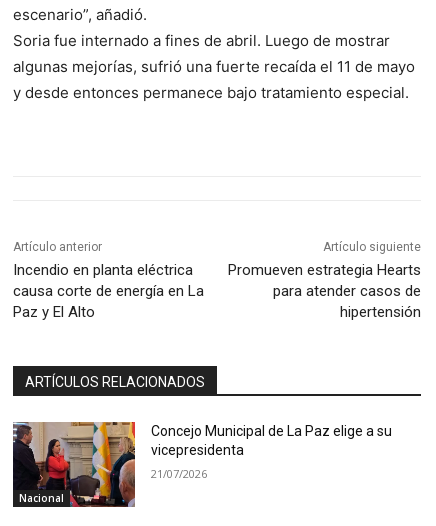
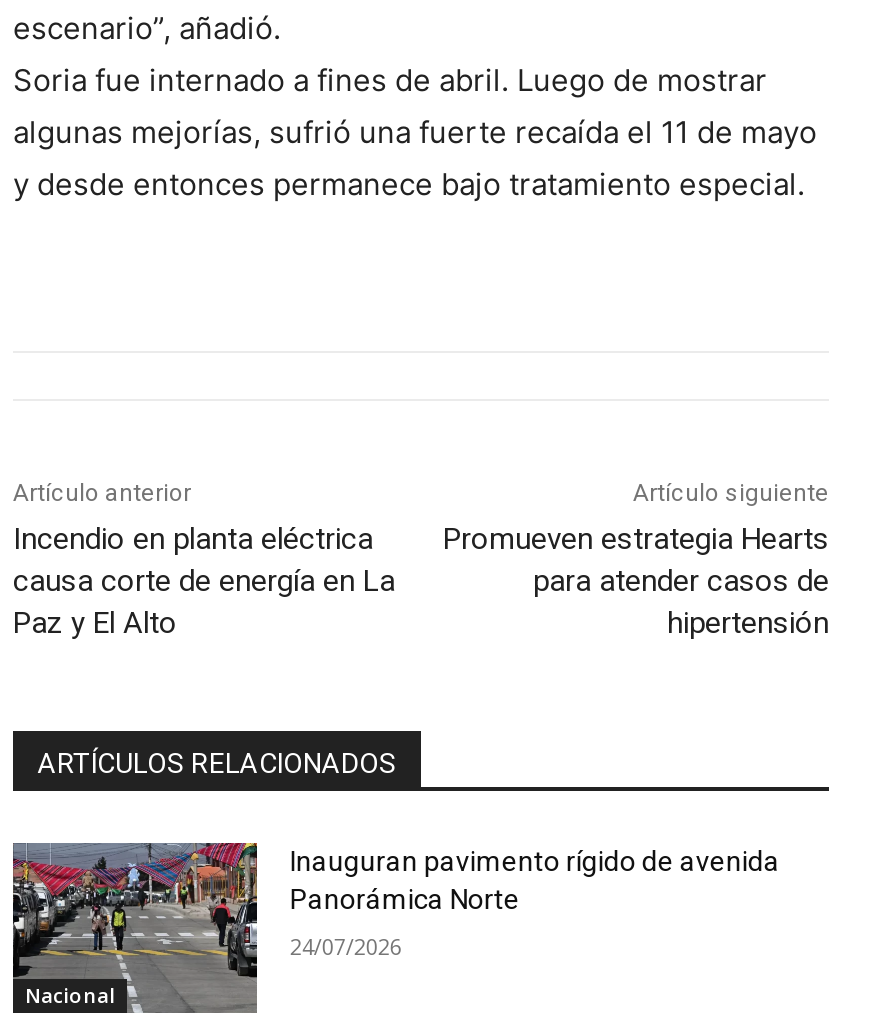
[13,421,392,508] [image] | Concejo Municipal de La Paz elige a su | vicepresidenta -> [11,841,780,1015] [image] | Inauguran pavimento rígido de avenida | Panorámica Norte
[151,466,207,481] 21/07/2026 -> [290,930,402,960] 24/07/2026

